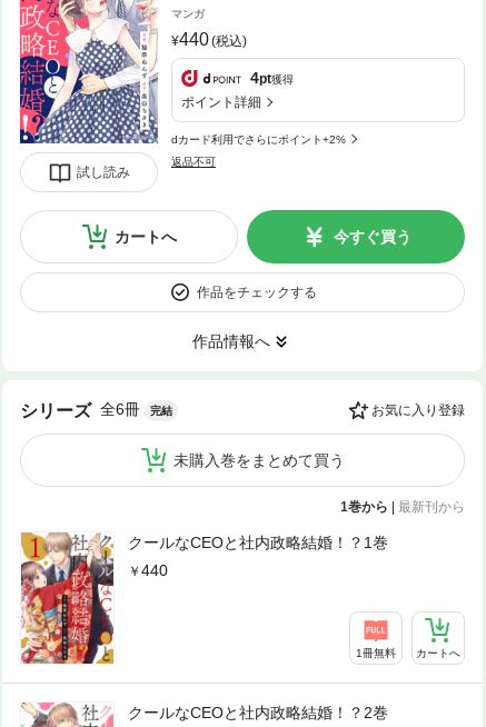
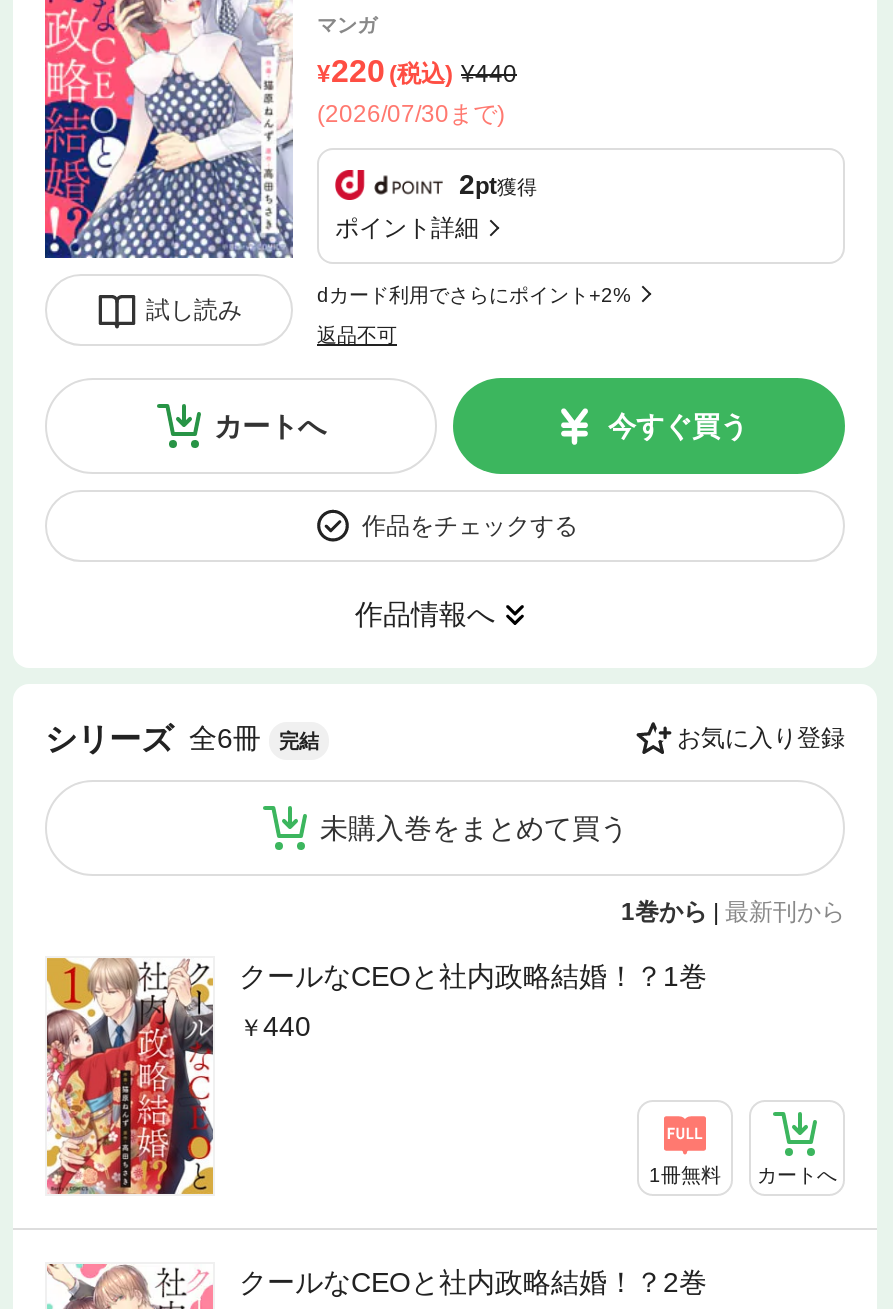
[179,30,247,49] 440 (税込) -> [317,55,517,129] 220 (税込) | 440 | (2026/07/30まで)
[250,69,294,87] 4pt獲得 -> [459,169,537,201] 2pt獲得
moved [171,95,346,168] -> [317,215,631,347]: ポイント詳細 | dカード利用でさらにポイント+2% | 返品不可

